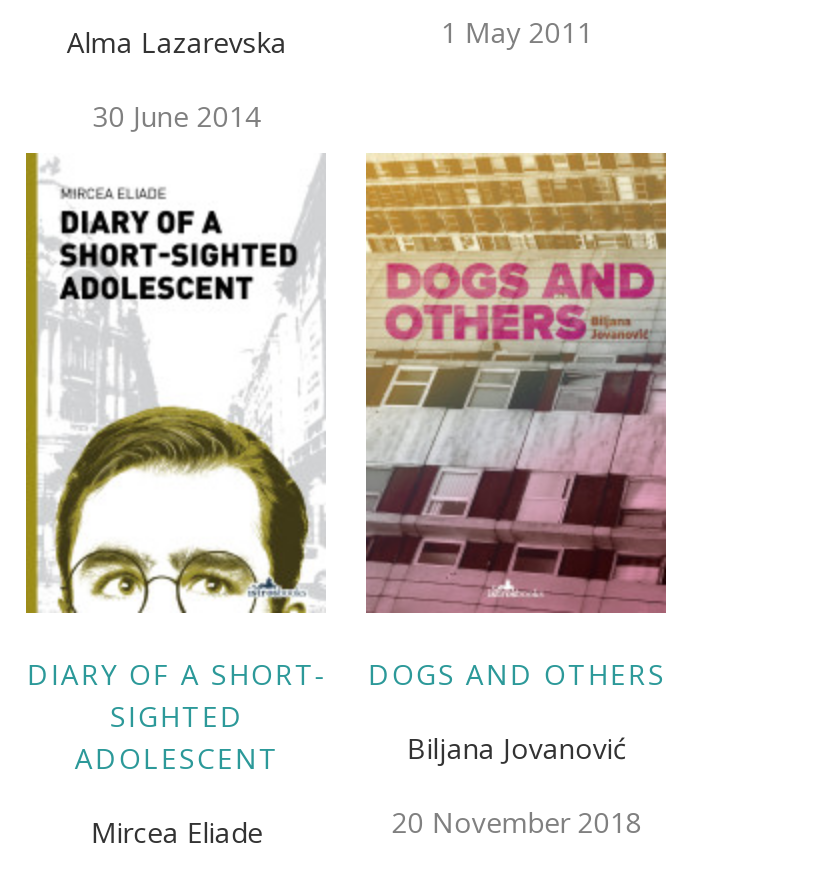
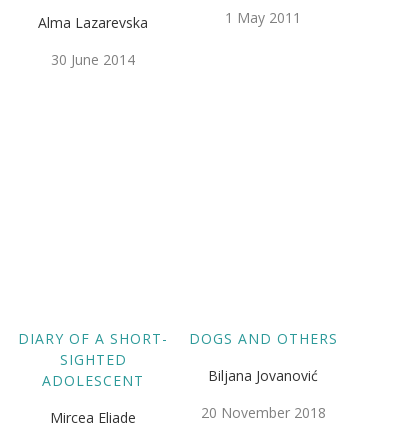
[24,150,326,616] [image] -> none
[364,150,668,616] [image] -> none

